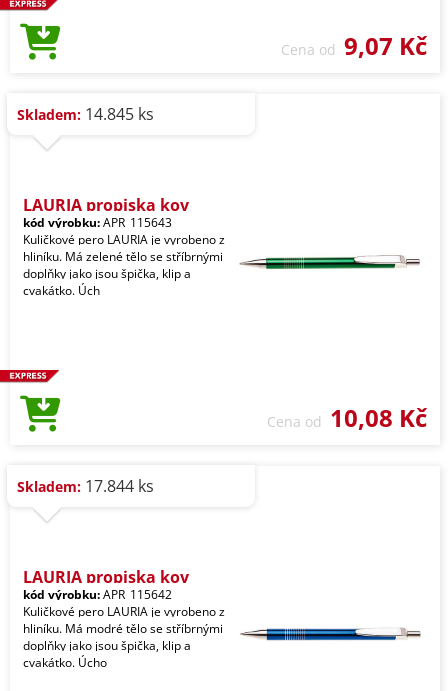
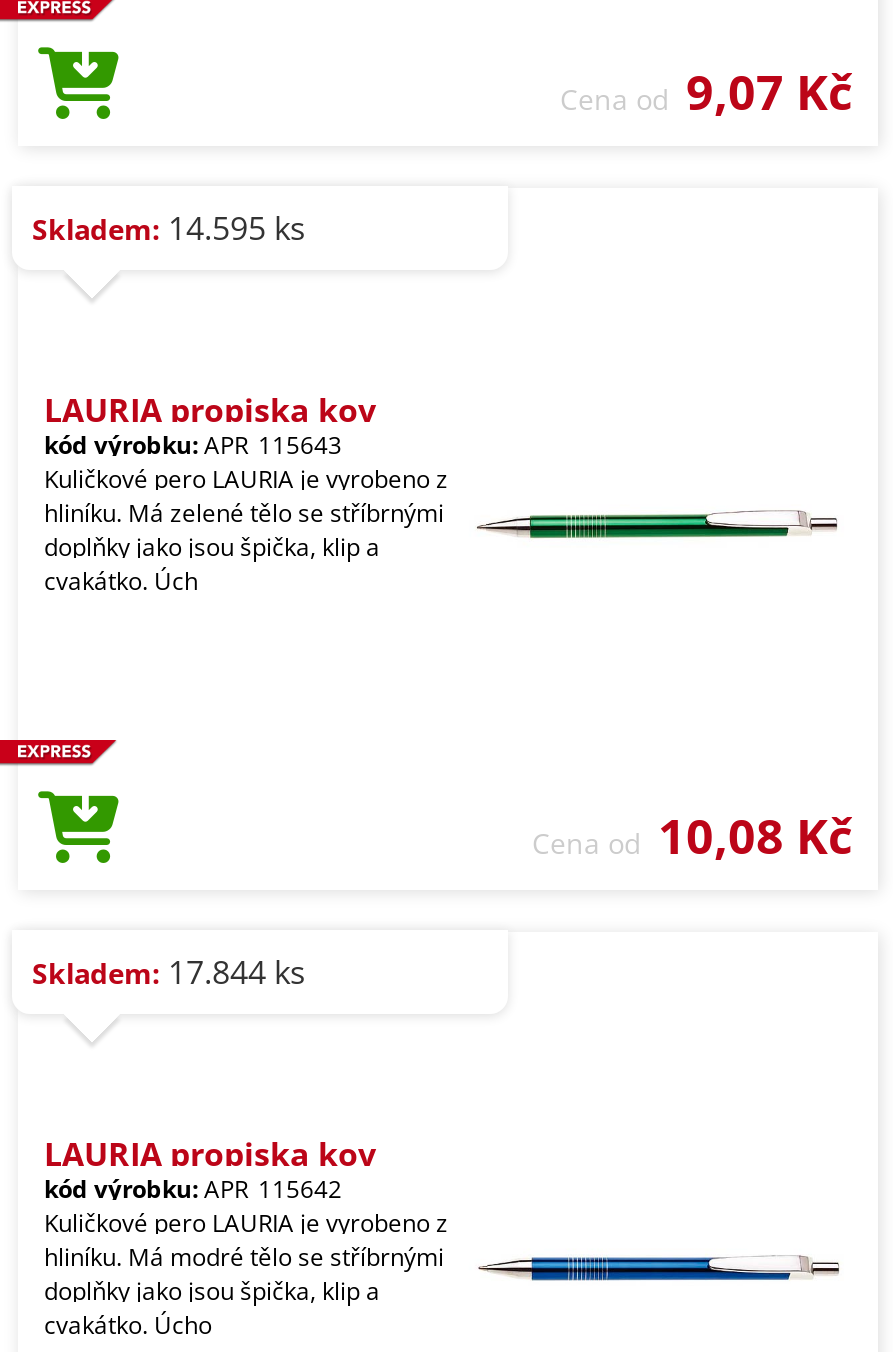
[17,103,154,125] Skladem: 14.845 ks -> [32,206,306,250] Skladem: 14.595 ks

